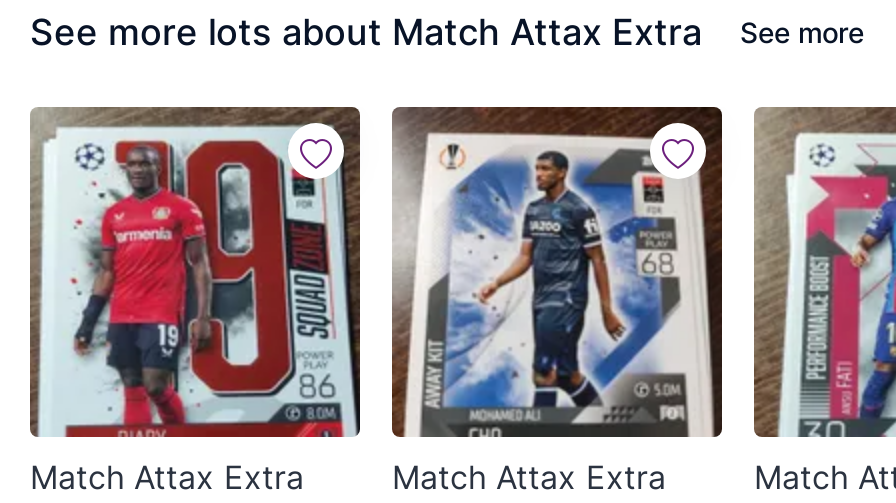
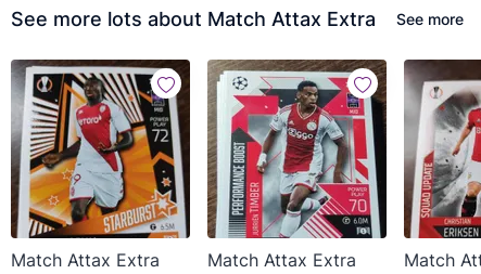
[30,107,360,439] [image] -> [11,60,190,239] [image]
[392,109,722,439] [image] -> [207,60,387,239] [image]
[754,105,890,439] [image] -> [404,60,478,239] [image]

